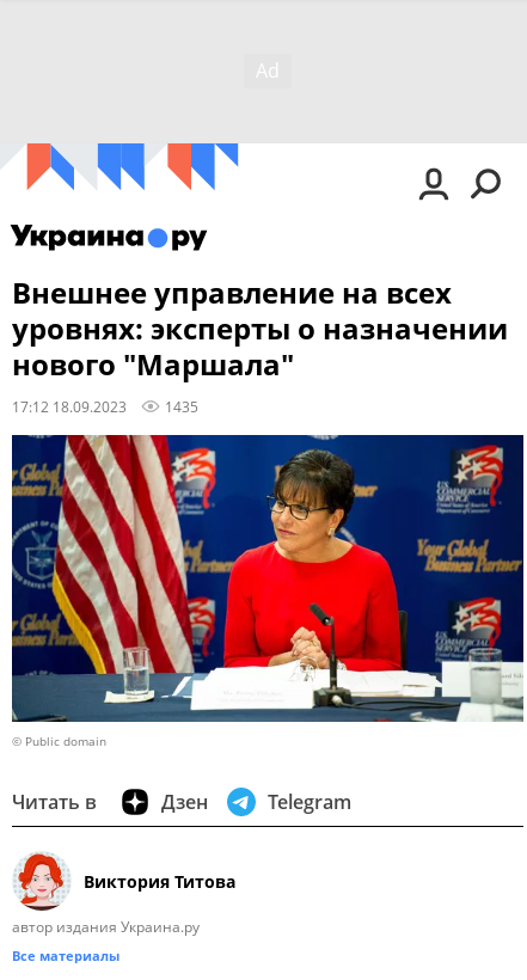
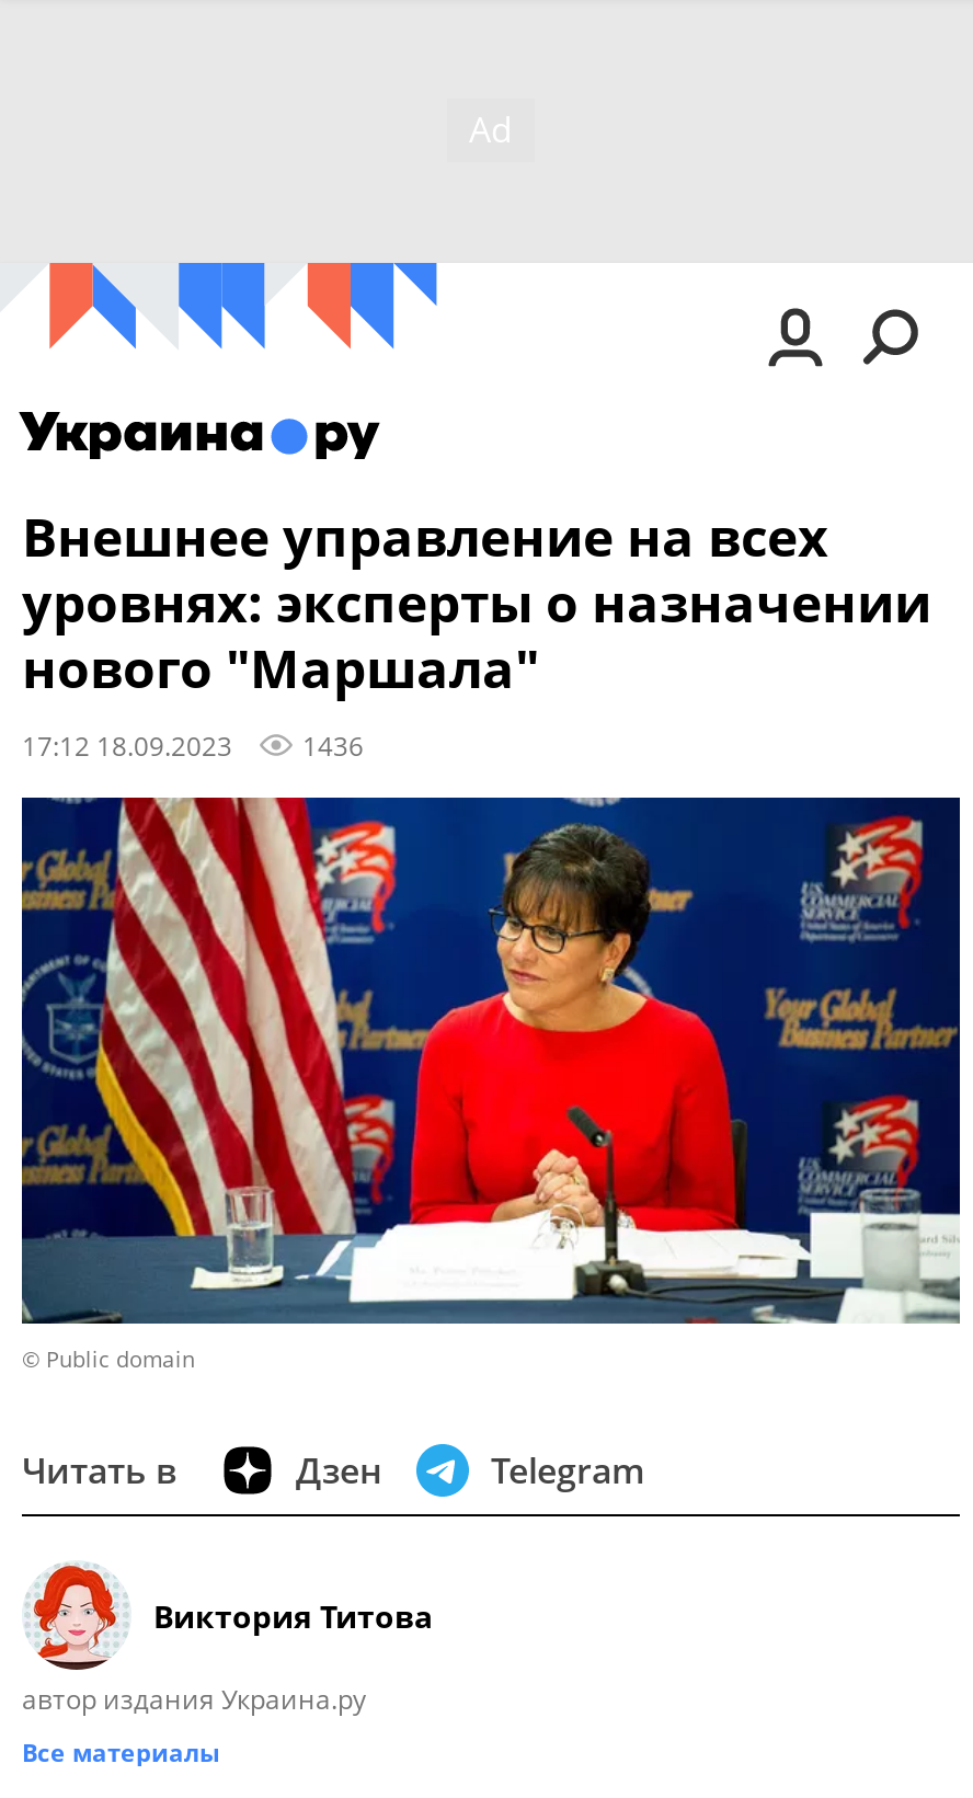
[12,397,198,416] 17:12 18.09.2023 1435 -> [22,728,364,763] 17:12 18.09.2023 1436

